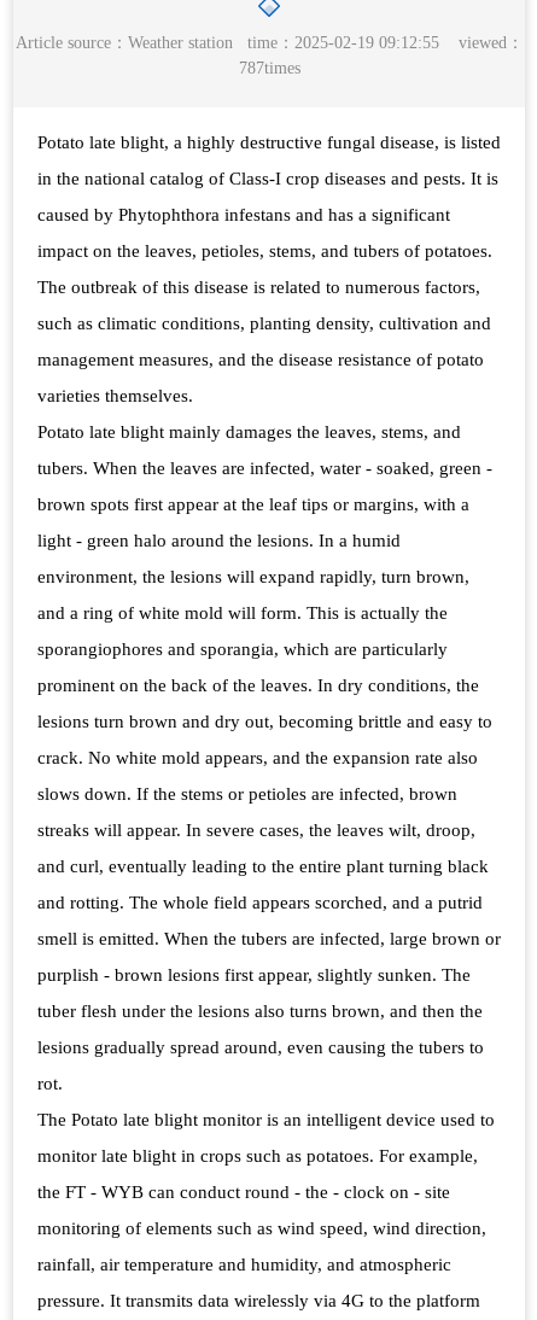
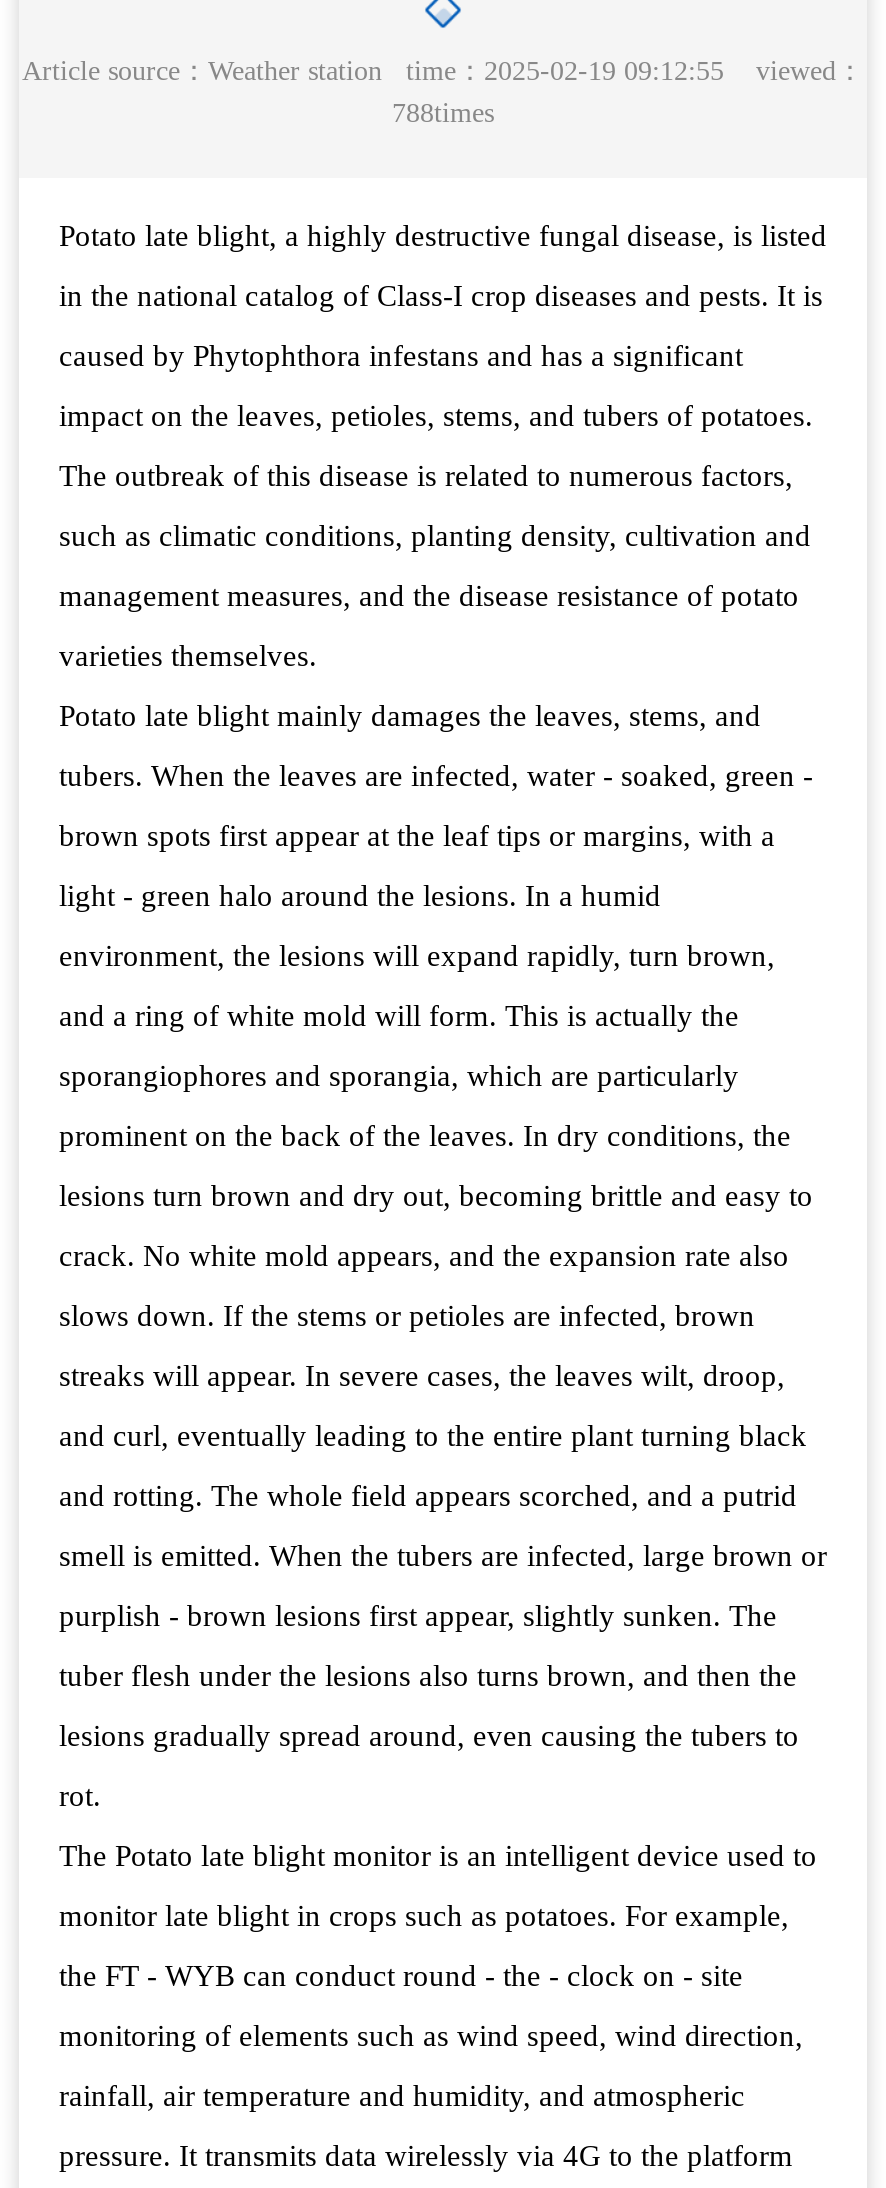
[238,59,300,77] 787times -> [392,98,494,128] 788times

